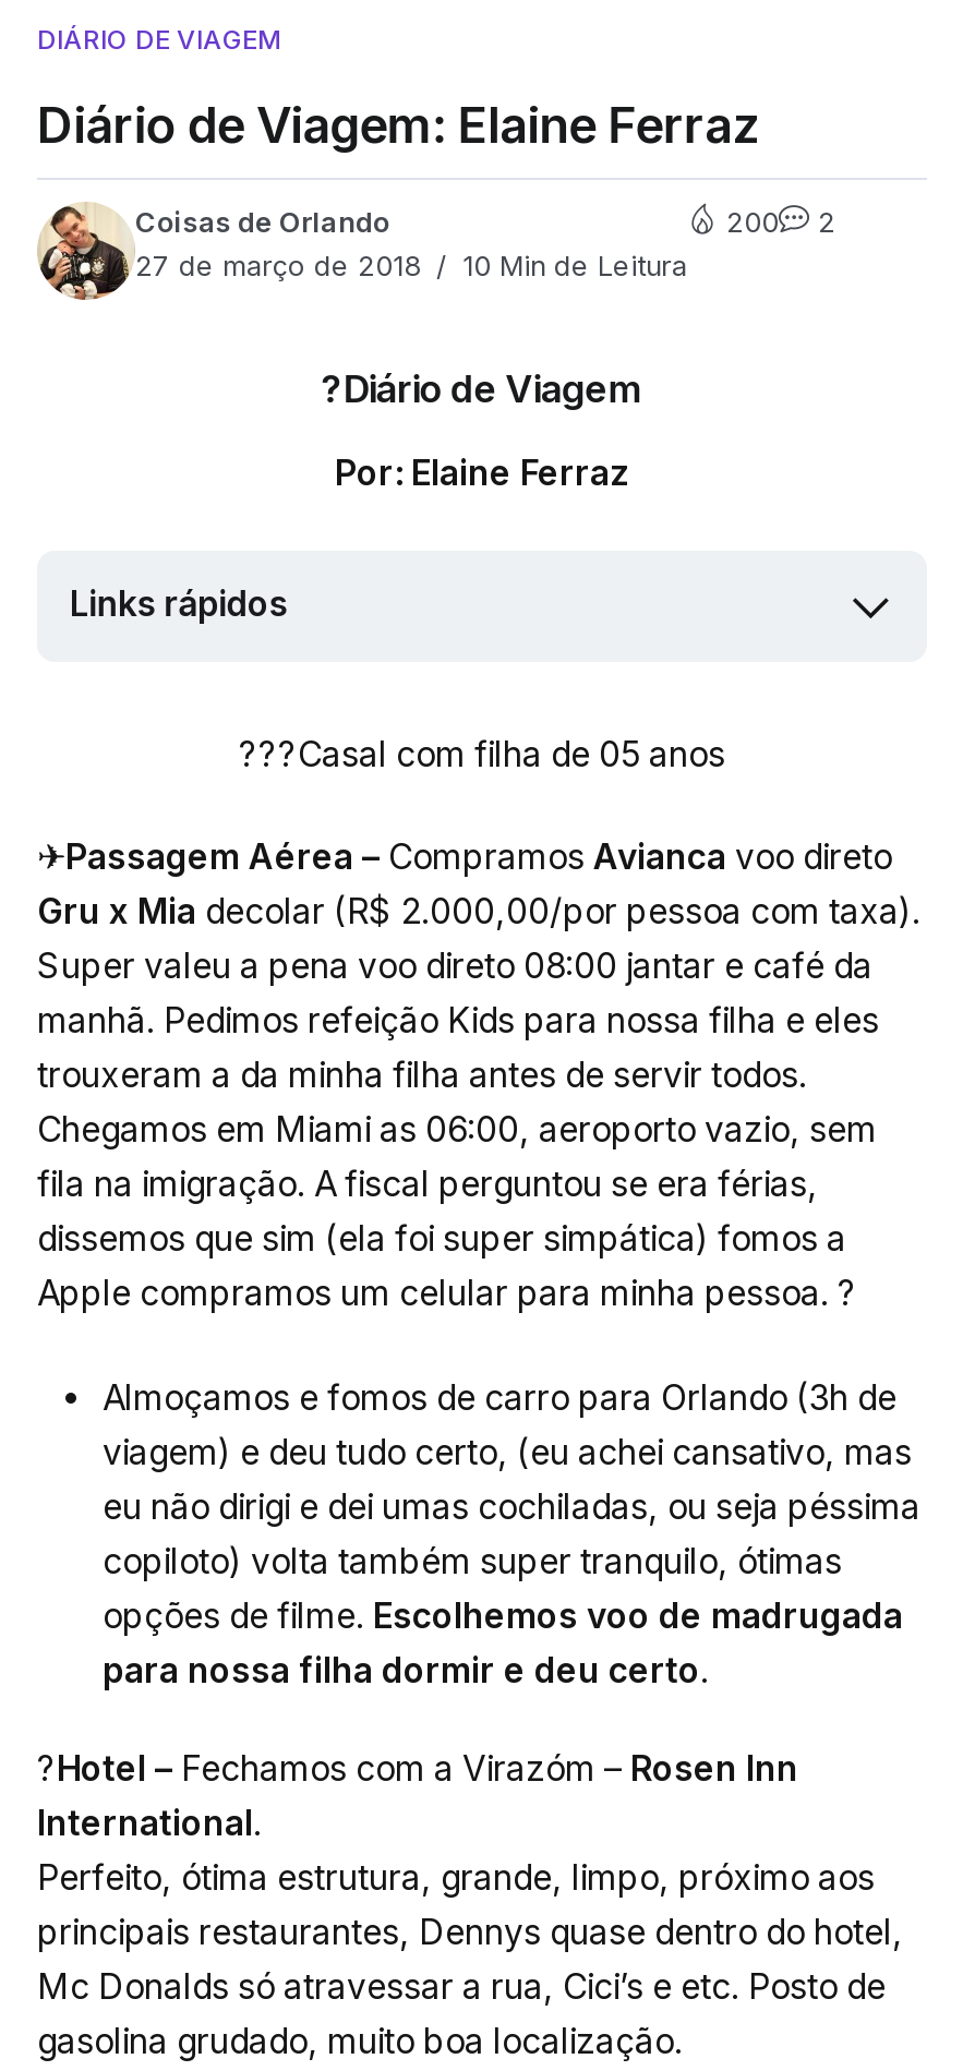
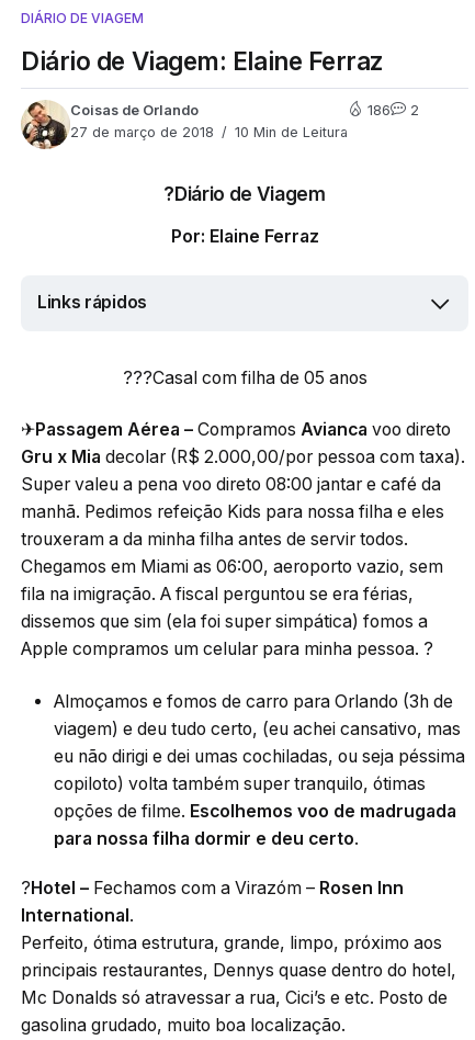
[726,207,835,239] 200 2 -> [367,102,419,119] 186 2

